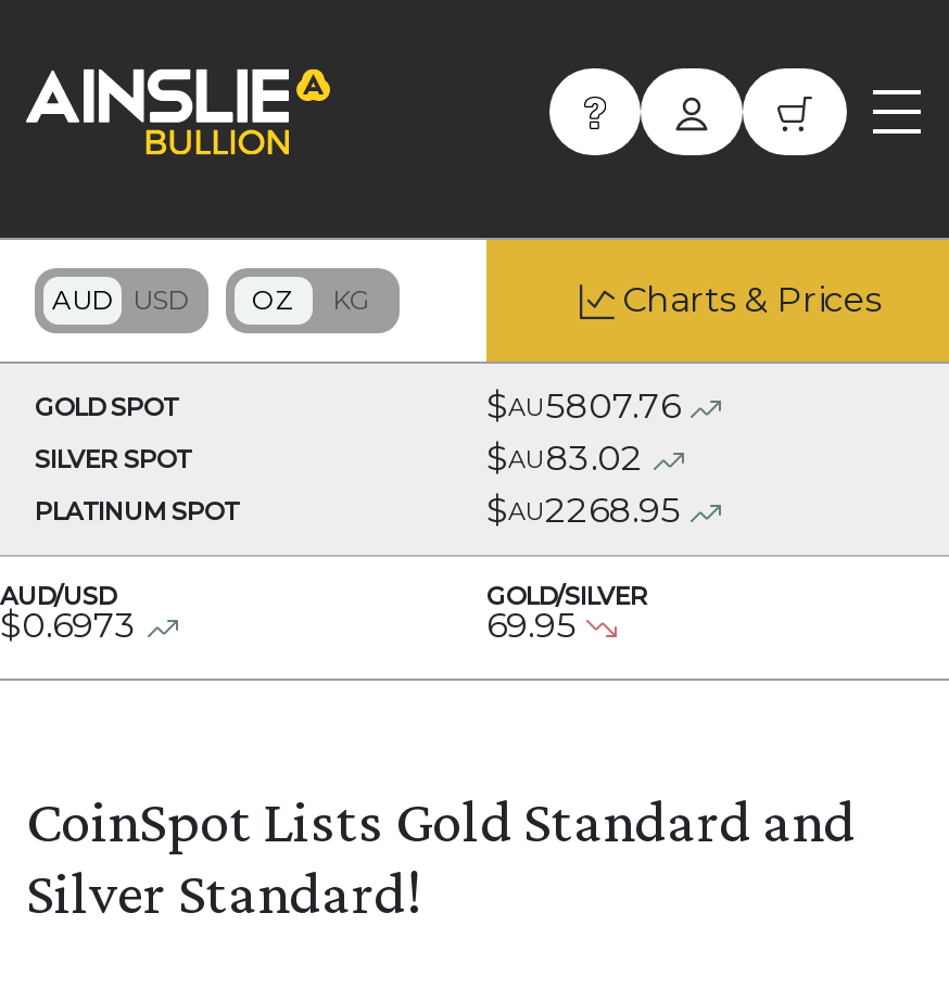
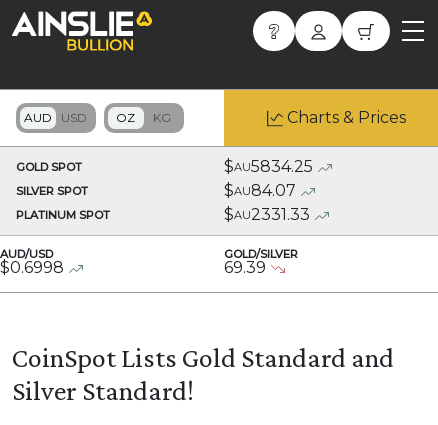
[486,385,680,427] $AU5807.76 -> [224,157,313,176] $AU5834.25
[486,438,643,479] $AU83.02 -> [224,181,296,200] $AU84.07
[486,490,680,531] $AU2268.95 -> [224,205,310,224] $AU2331.33
[0,605,137,646] $0.6973 -> [0,258,64,277] $0.6998
[486,605,575,646] 69.95 -> [224,258,266,277] 69.39

